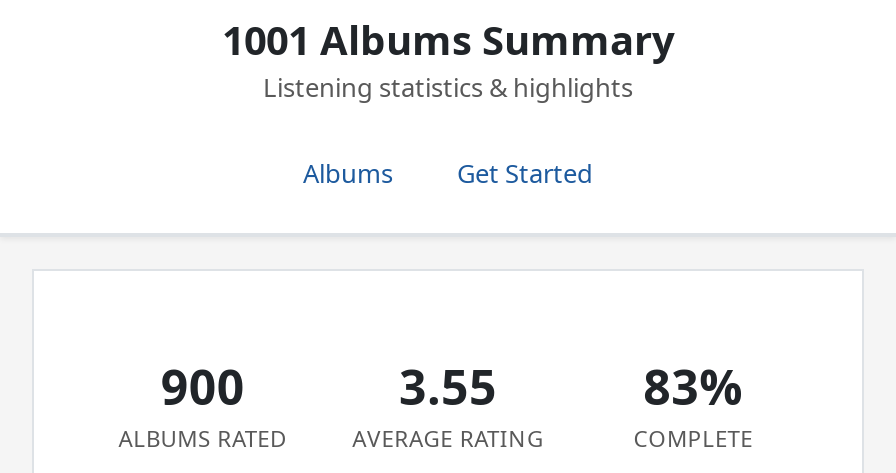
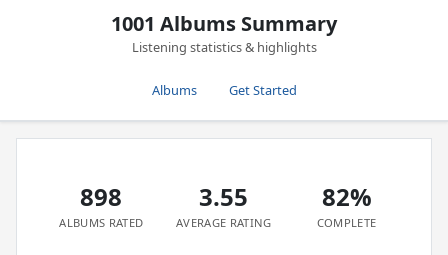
[161,353,245,419] 900 -> [80,180,122,213] 898
[643,353,743,419] 83% -> [322,180,372,213] 82%

